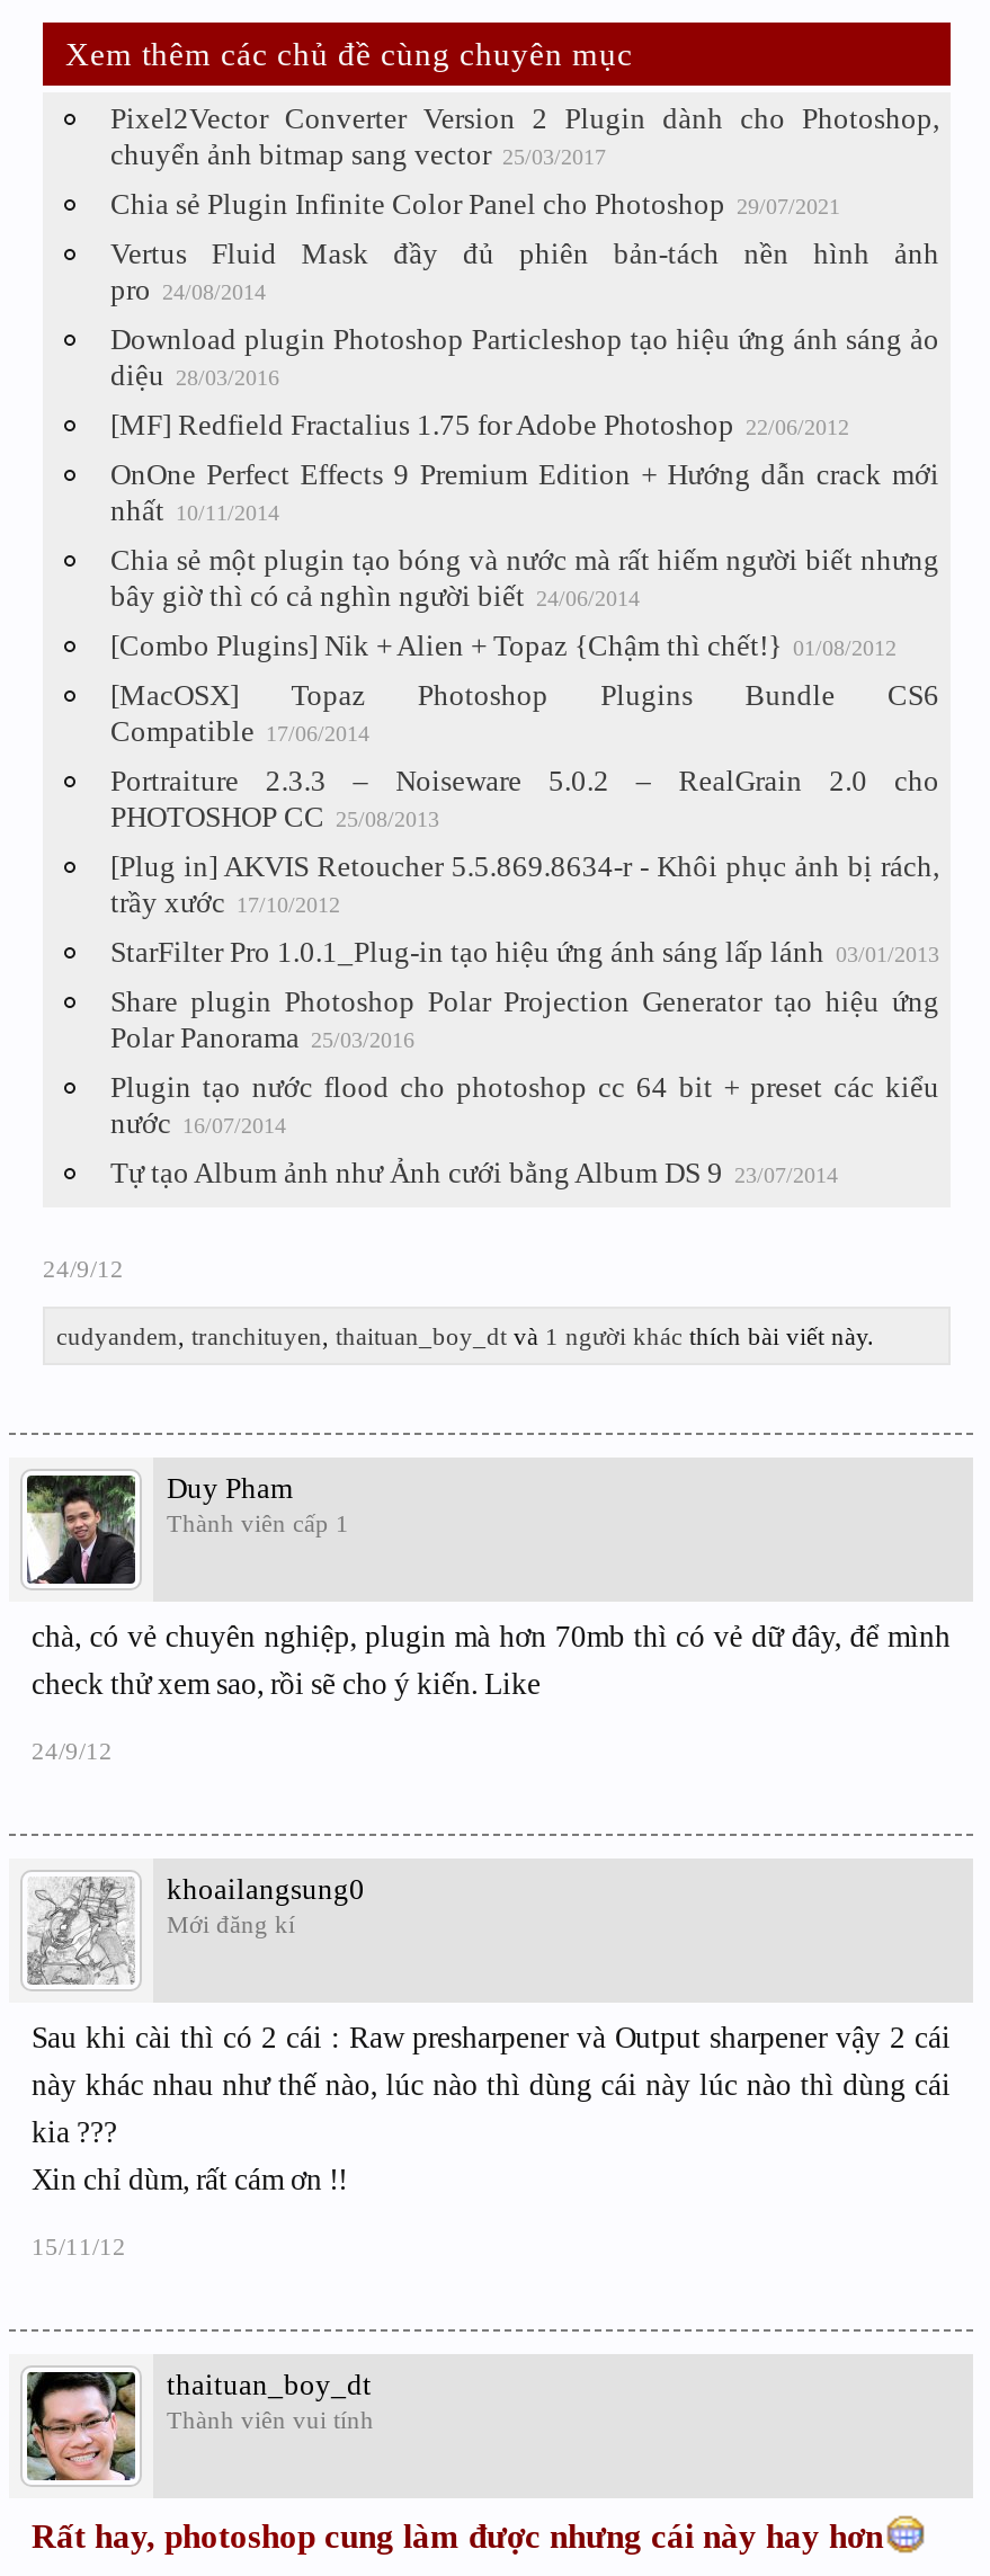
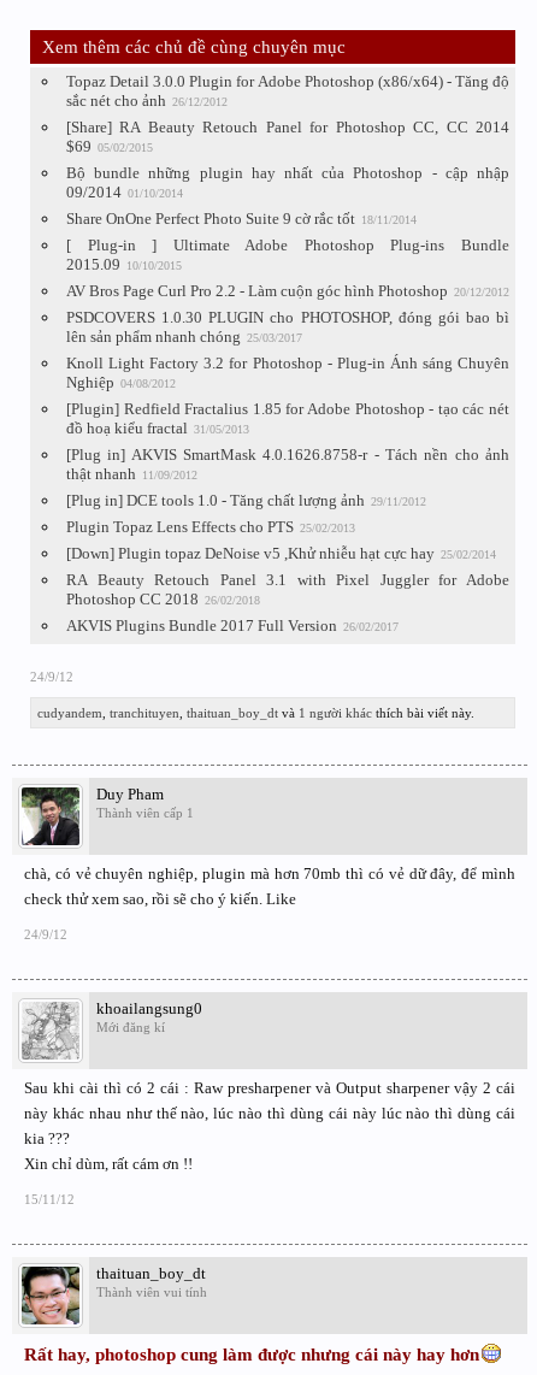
[110,101,939,171] Pixel2Vector Converter Version 2 Plugin dành cho Photoshop, | chuyển ảnh bitmap sang vector 25/03/2017 -> [66,72,509,110] Topaz Detail 3.0.0 Plugin for Adobe Photoshop (x86/x64) - Tăng độ | sắc nét cho ảnh 26/12/2012
[110,187,840,221] Chia sẻ Plugin Infinite Color Panel cho Photoshop 29/07/2021 -> [66,118,509,155] [Share] RA Beauty Retouch Panel for Photoshop CC, CC 2014 | $69 05/02/2015
[110,237,939,306] Vertus Fluid Mask đầy đủ phiên bản-tách nền hình ảnh | pro 24/08/2014 -> [66,164,509,201] Bộ bundle những plugin hay nhất của Photoshop - cập nhập | 09/2014 01/10/2014
[110,322,939,392] Download plugin Photoshop Particleshop tạo hiệu ứng ánh sáng ảo | diệu 28/03/2016 -> [66,210,417,228] Share OnOne Perfect Photo Suite 9 cờ rắc tốt 18/11/2014
[110,408,849,442] [MF] Redfield Fractalius 1.75 for Adobe Photoshop 22/06/2012 -> [66,236,509,273] [ Plug-in ] Ultimate Adobe Photoshop Plug-ins Bundle | 2015.09 10/10/2015
[110,457,939,527] OnOne Perfect Effects 9 Premium Edition + Hướng dẫn crack mới | nhất 10/11/2014 -> [66,282,509,300] AV Bros Page Curl Pro 2.2 - Làm cuộn góc hình Photoshop 20/12/2012
[110,543,939,613] Chia sẻ một plugin tạo bóng và nước mà rất hiếm người biết nhưng | bây giờ thì có cả nghìn người biết 24/06/2014 -> [66,308,509,346] PSDCOVERS 1.0.30 PLUGIN cho PHOTOSHOP, đóng gói bao bì | lên sản phẩm nhanh chóng 25/03/2017
[110,629,897,662] [Combo Plugins] Nik + Alien + Topaz {Chậm thì chết!} 01/08/2012 -> [66,354,509,391] Knoll Light Factory 3.2 for Photoshop - Plug-in Ánh sáng Chuyên | Nghiệp 04/08/2012
[110,678,939,748] [MacOSX] Topaz Photoshop Plugins Bundle CS6 | Compatible 17/06/2014 -> [66,400,509,437] [Plugin] Redfield Fractalius 1.85 for Adobe Photoshop - tạo các nét | đồ hoạ kiểu fractal 31/05/2013
[110,764,939,834] Portraiture 2.3.3 – Noiseware 5.0.2 – RealGrain 2.0 cho | PHOTOSHOP CC 25/08/2013 -> [66,445,509,483] [Plug in] AKVIS SmartMask 4.0.1626.8758-r - Tách nền cho ảnh | thật nhanh 11/09/2012
[110,849,939,919] [Plug in] AKVIS Retoucher 5.5.869.8634-r - Khôi phục ảnh bị rách, | trầy xước 17/10/2012 -> [66,491,426,509] [Plug in] DCE tools 1.0 - Tăng chất lượng ảnh 29/11/2012
[110,935,939,969] StarFilter Pro 1.0.1_Plug-in tạo hiệu ứng ánh sáng lấp lánh 03/01/2013 -> [66,518,355,536] Plugin Topaz Lens Effects cho PTS 25/02/2013
[110,984,939,1054] Share plugin Photoshop Polar Projection Generator tạo hiệu ứng | Polar Panorama 25/03/2016 -> [66,544,496,562] [Down] Plugin topaz DeNoise v5 ,Khử nhiễu hạt cực hay 25/02/2014
[110,1070,939,1140] Plugin tạo nước flood cho photoshop cc 64 bit + preset các kiểu | nước 16/07/2014 -> [66,571,509,608] RA Beauty Retouch Panel 3.1 with Pixel Juggler for Adobe | Photoshop CC 2018 26/02/2018
[110,1156,838,1189] Tự tạo Album ảnh như Ảnh cưới bằng Album DS 9 23/07/2014 -> [66,616,399,635] AKVIS Plugins Bundle 2017 Full Version 26/02/2017

